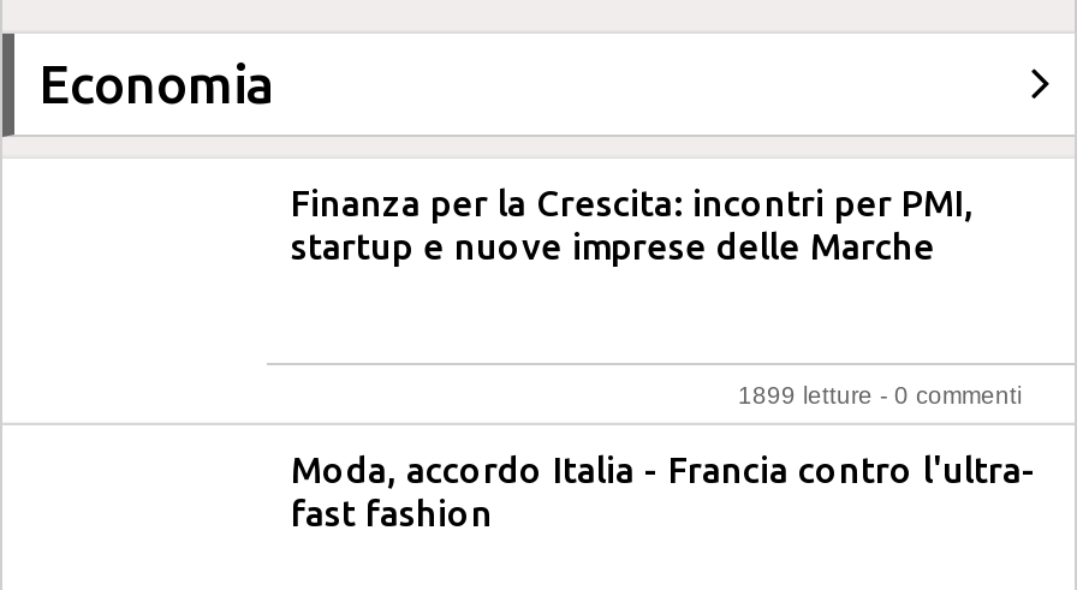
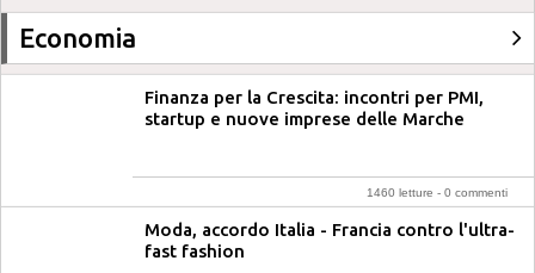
[738,382,1022,409] 1899 letture - 0 commenti -> [367,186,508,199] 1460 letture - 0 commenti

